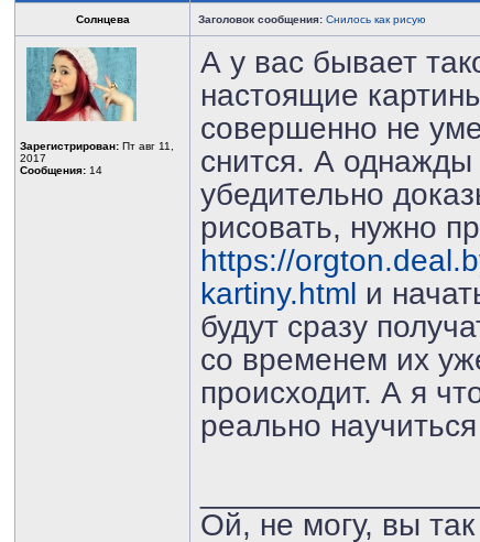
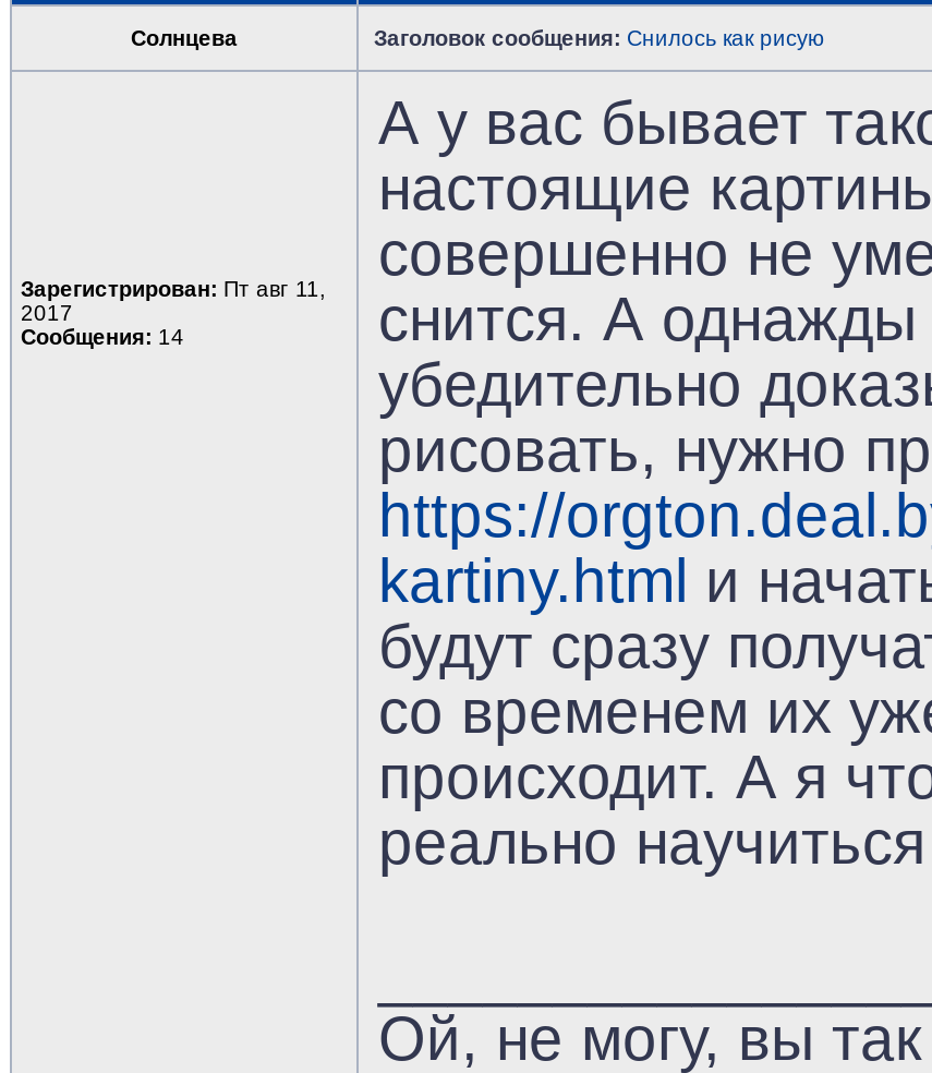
[25,46,138,122] [image] -> none

